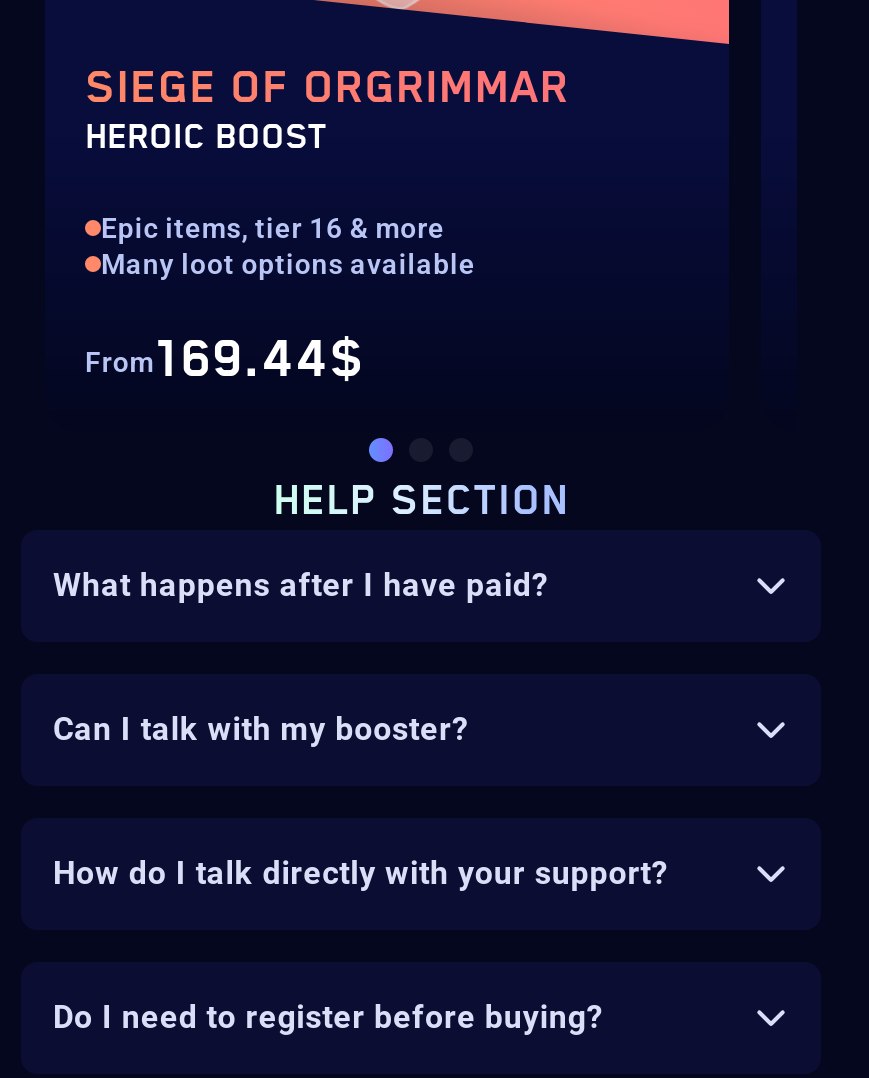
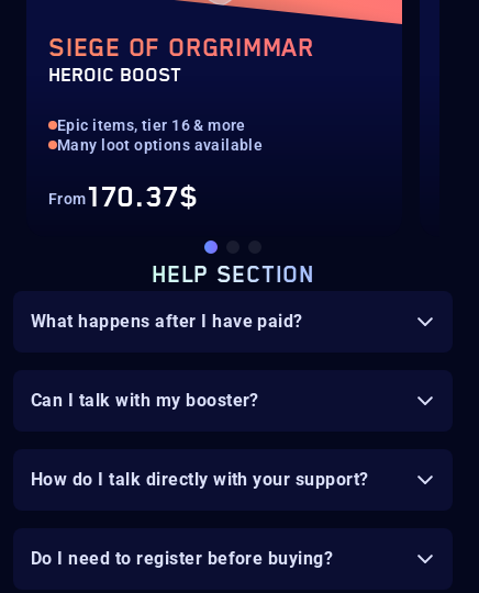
[85,329,365,391] From169.44$ -> [48,181,199,215] From170.37$

